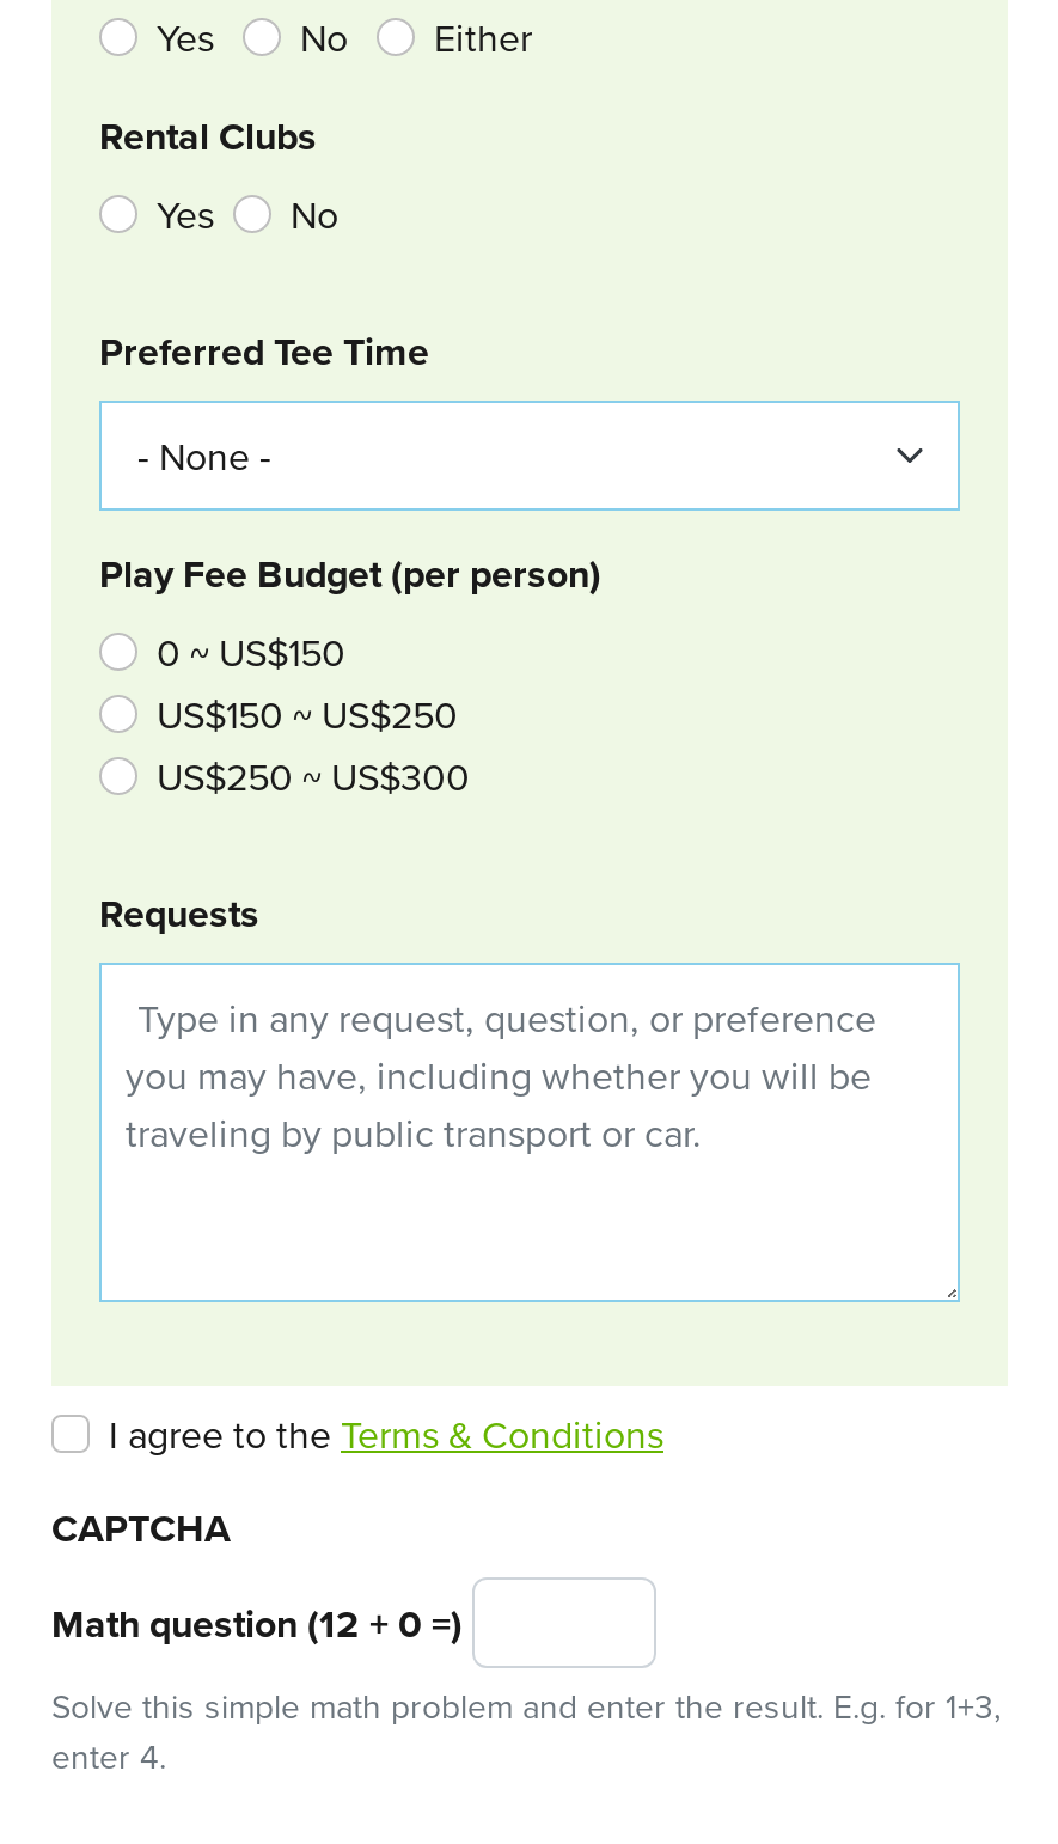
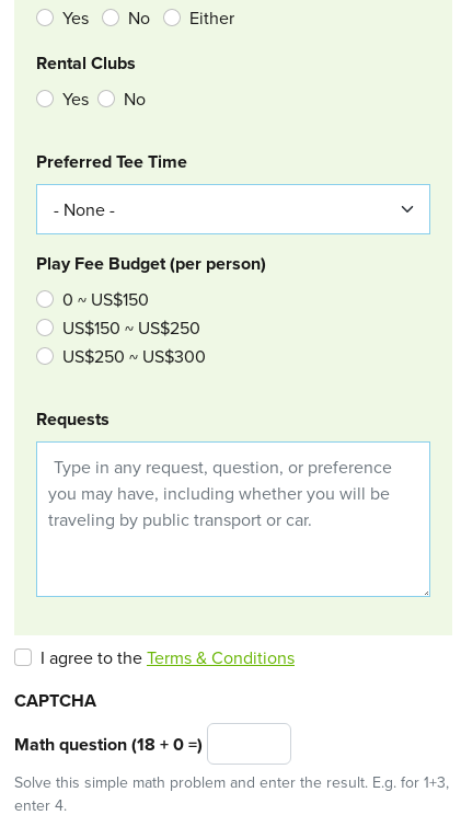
[51,1596,463,1651] Math question (12 + 0 =) -> [14,732,203,757] Math question (18 + 0 =)

